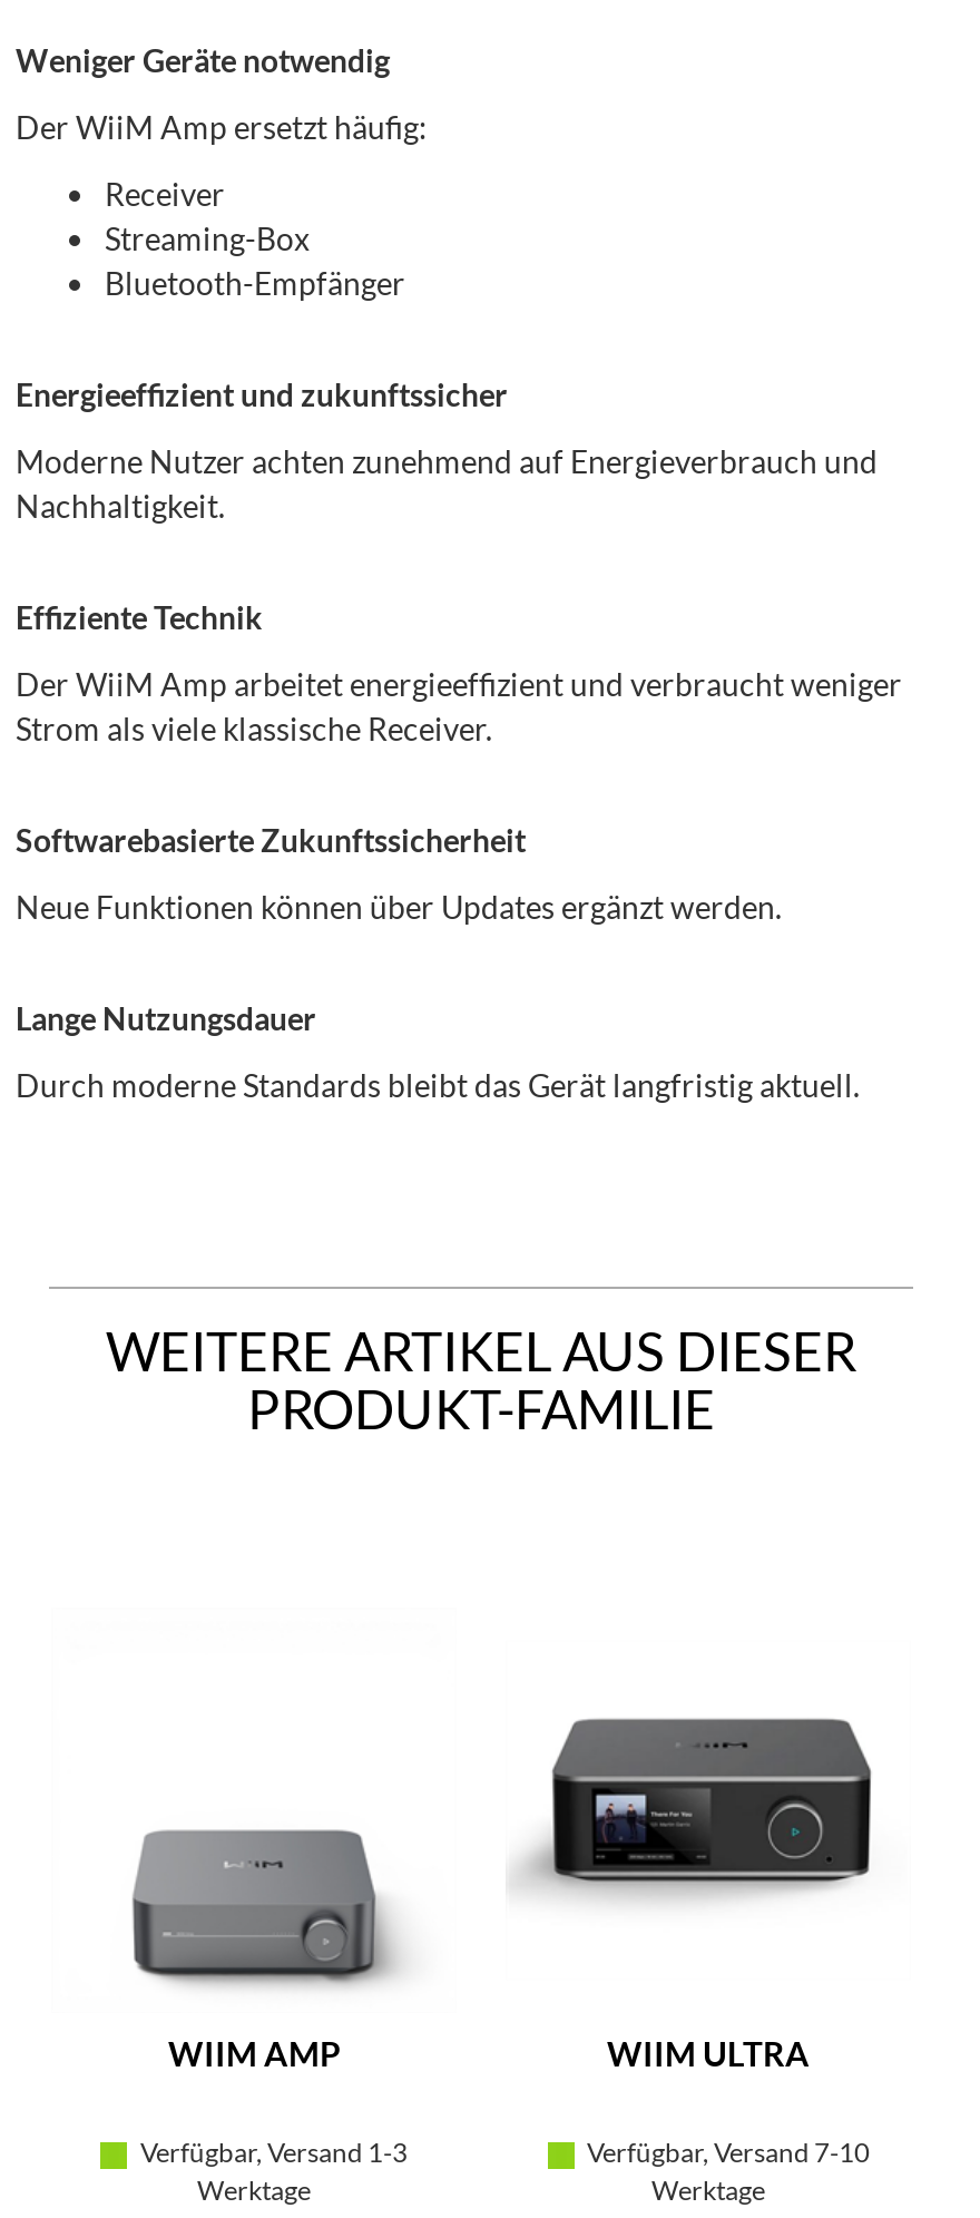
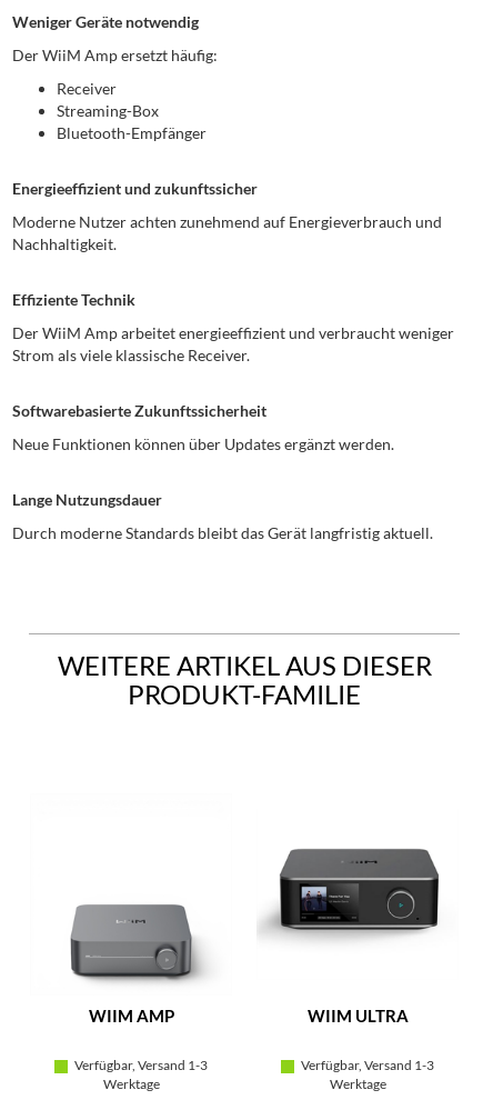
[578,2136,870,2169] Verfügbar, Versand 7-10 -> [296,1057,434,1073] Verfügbar, Versand 1-3

